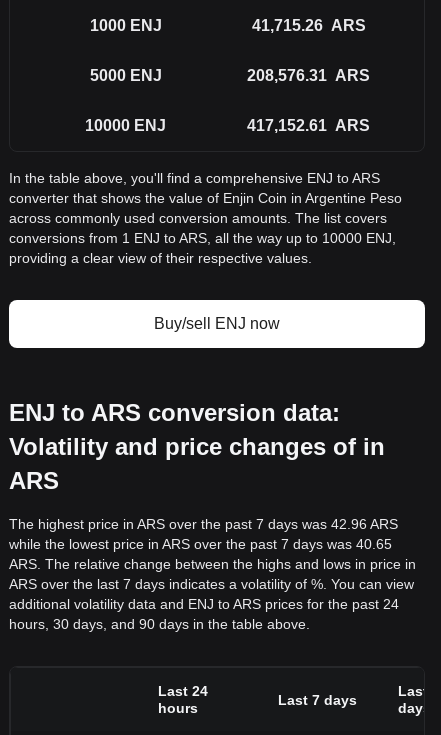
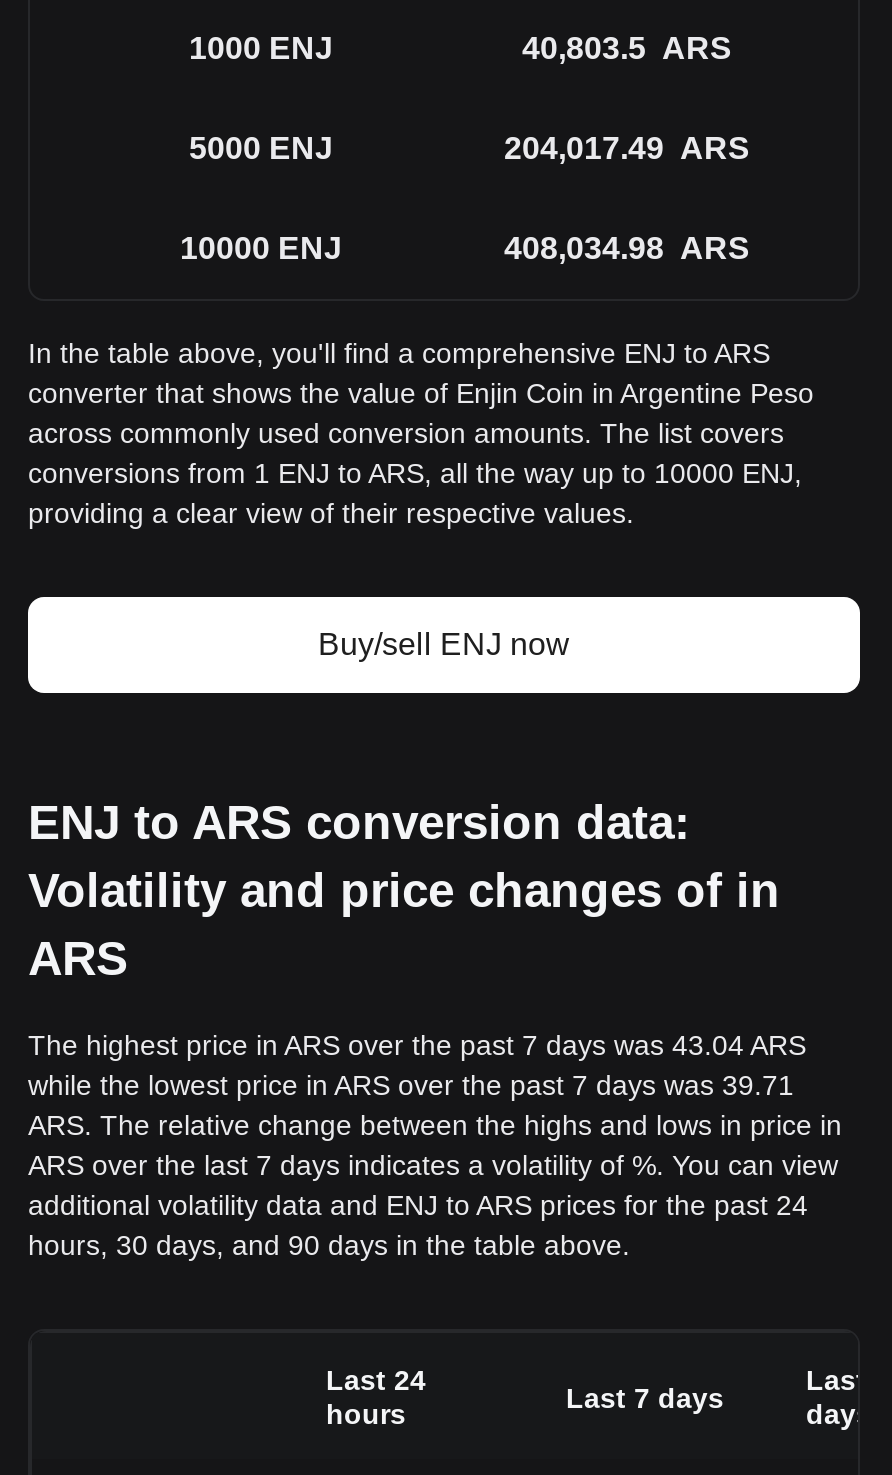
[251,17,365,34] 41,715.26 ARS -> [522,31,732,65] 40,803.5 ARS
[247,67,370,84] 208,576.31 ARS -> [504,131,750,165] 204,017.49 ARS
[247,117,370,134] 417,152.61 ARS -> [504,231,750,265] 408,034.98 ARS
[9,516,398,532] The highest price in ARS over the past 7 days was 42.96 ARS -> [28,1029,806,1061] The highest price in ARS over the past 7 days was 43.04 ARS
[9,536,392,552] while the lowest price in ARS over the past 7 days was 40.65 -> [28,1069,794,1101] while the lowest price in ARS over the past 7 days was 39.71

